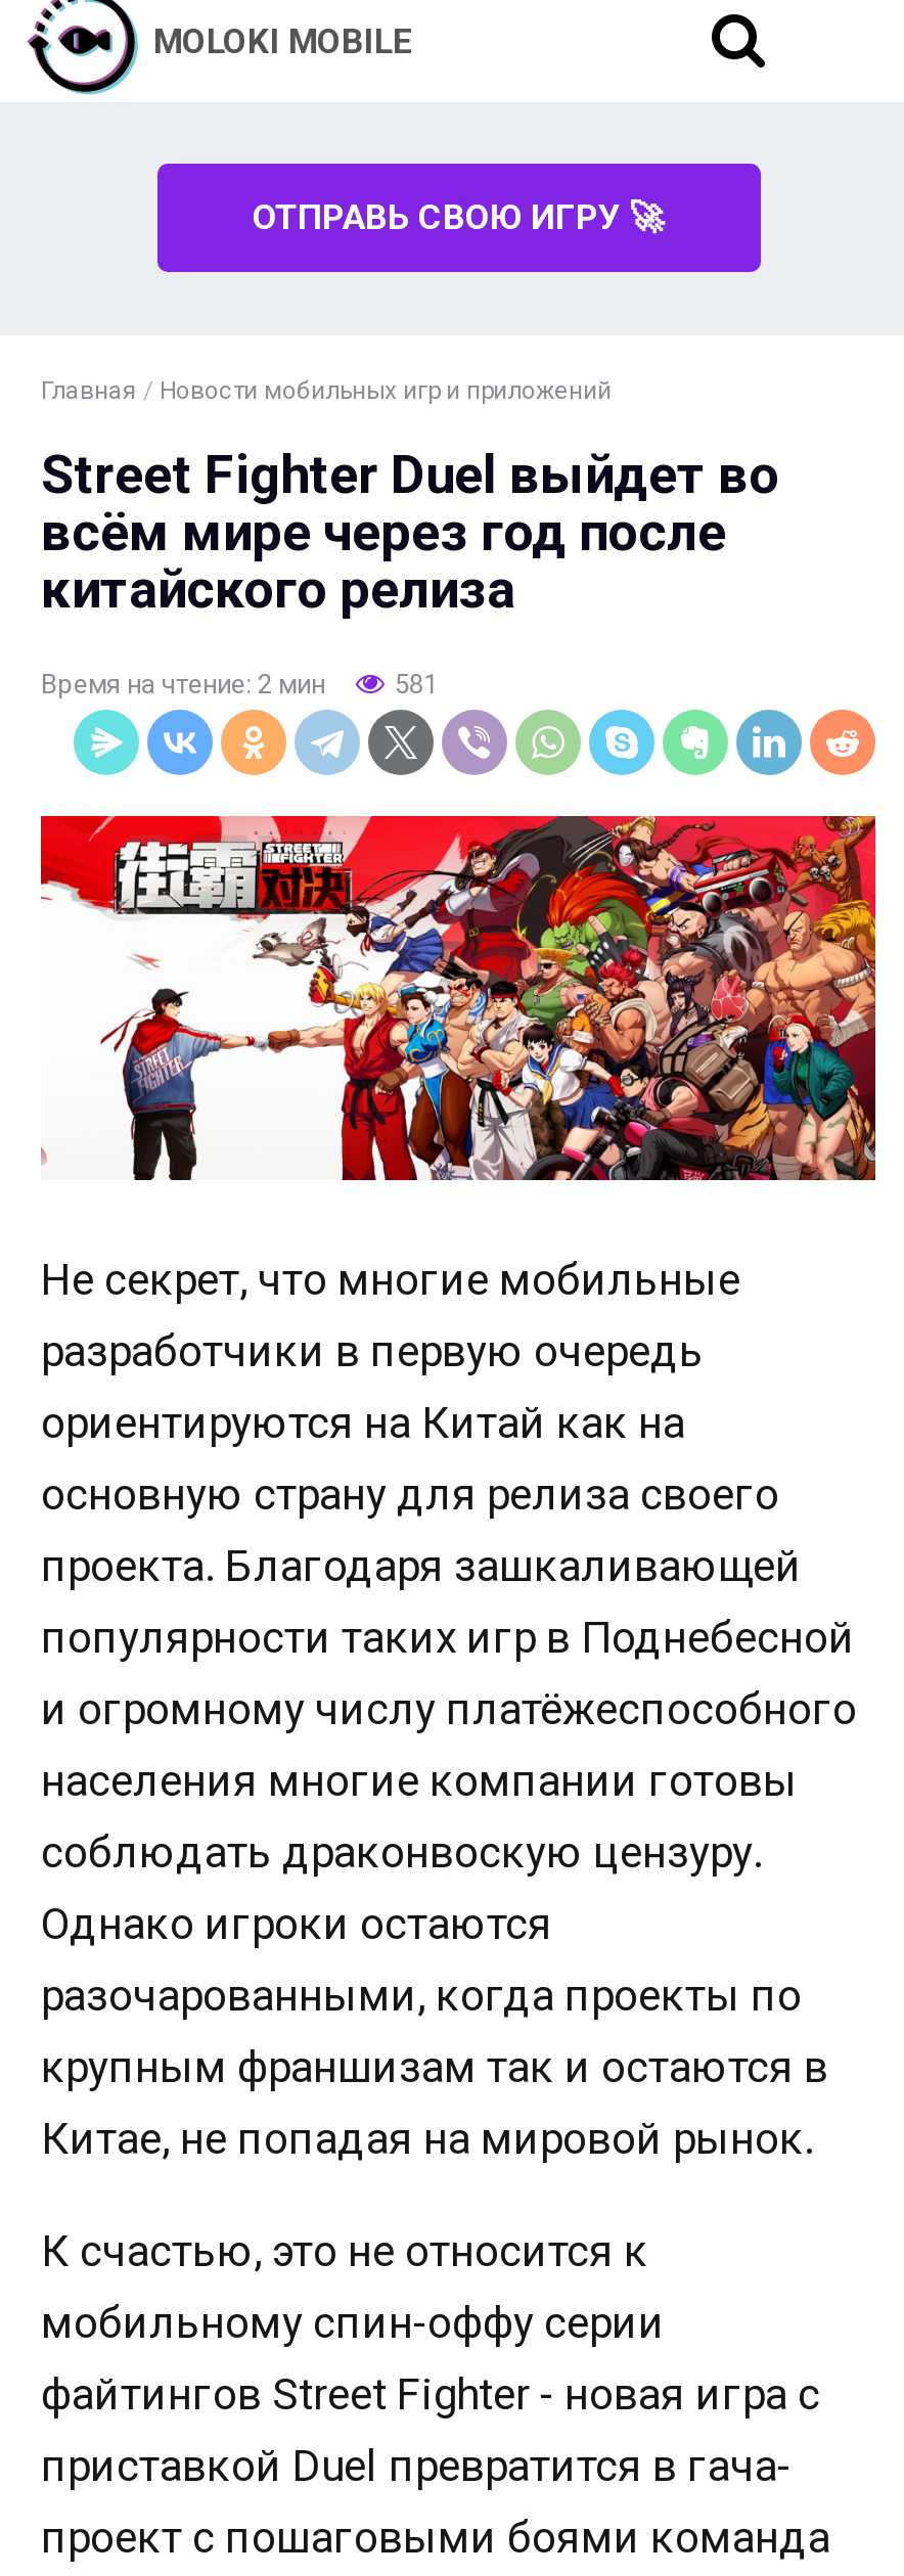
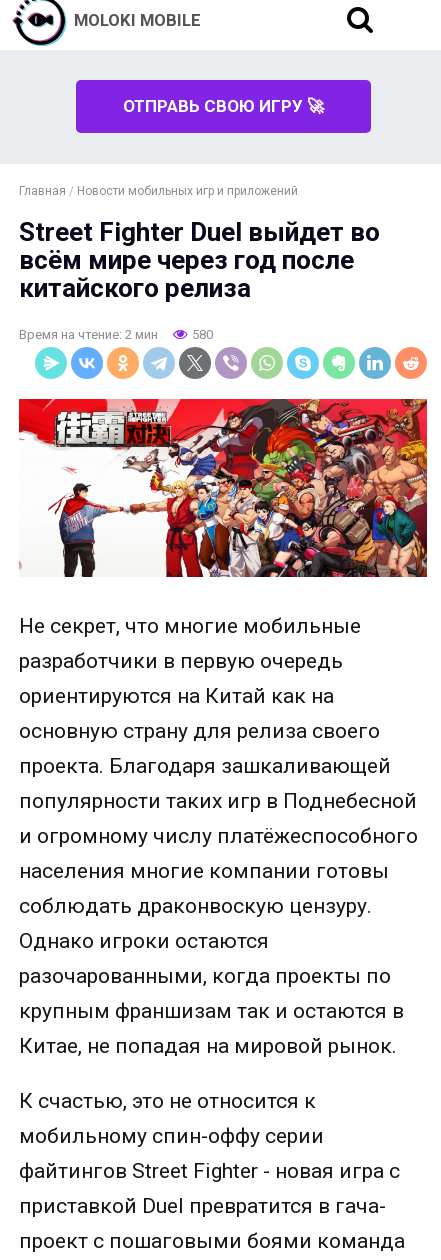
[395,669,438,699] 581 -> [192,327,213,342] 580

